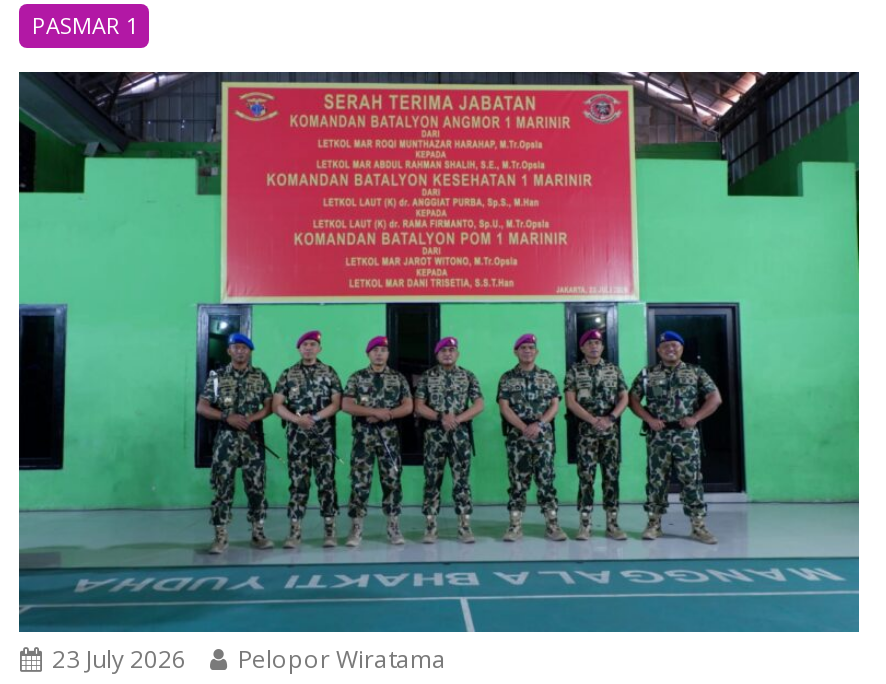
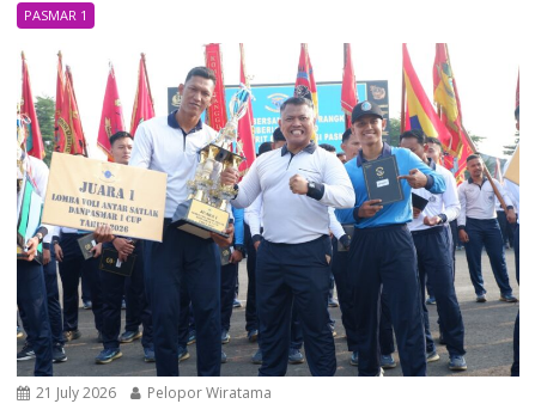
[17,70,861,675] [image] | 23 July 2026 Pelopor Wiratama -> [16,43,521,403] [image] | 21 July 2026 Pelopor Wiratama

